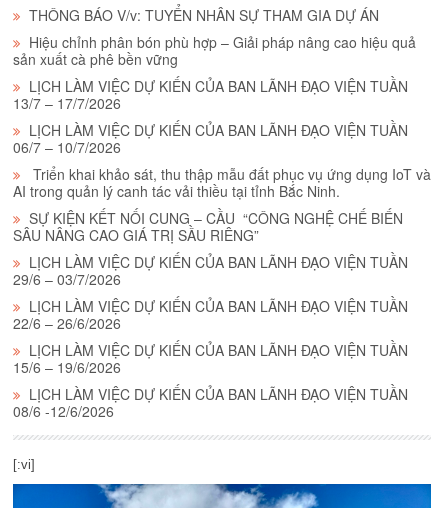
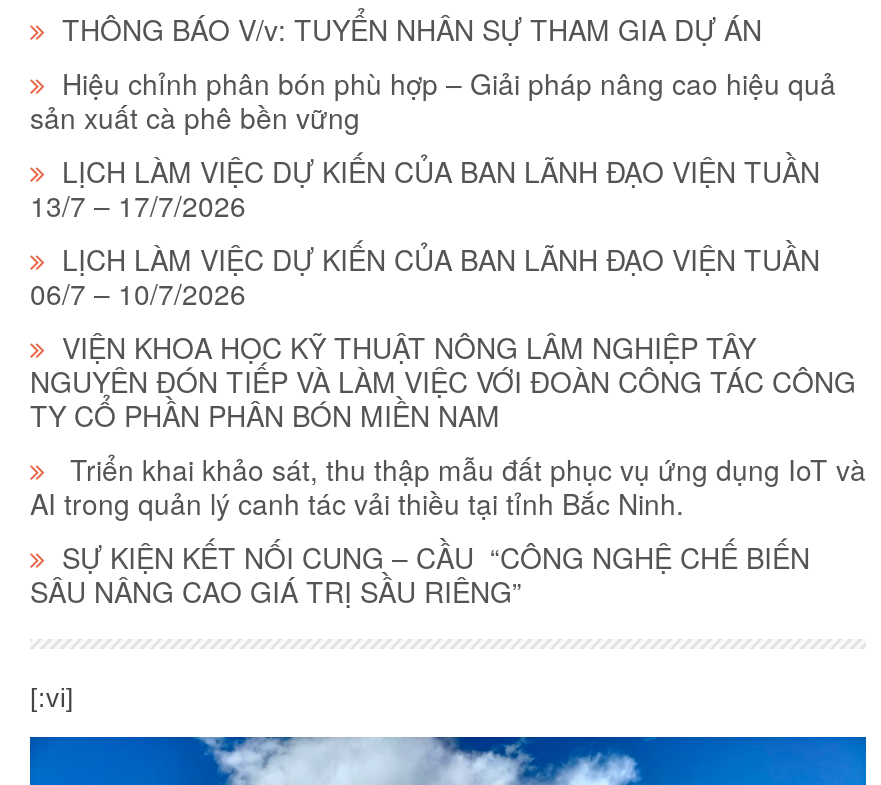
none -> [30,328,856,436] VIỆN KHOA HỌC KỸ THUẬT NÔNG LÂM NGHIỆP TÂY | NGUYÊN ĐÓN TIẾP VÀ LÀM VIỆC VỚI ĐOÀN CÔNG TÁC CÔNG | TY CỔ PHẦN PHÂN BÓN MIỀN NAM
moved [13,164,431,245] -> [30,450,866,612]: Triển khai khảo sát, thu thập mẫu đất phục vụ ứng dụng IoT và | AI trong quản lý canh tác vải thiều tại tỉnh Bắc Ninh. | SỰ KIỆN KẾT NỐI CUNG – CẦU “CÔNG NGHỆ CHẾ BIẾN | SÂU NÂNG CAO GIÁ TRỊ SẦU RIÊNG”
[13,252,408,421] LỊCH LÀM VIỆC DỰ KIẾN CỦA BAN LÃNH ĐẠO VIỆN TUẦN | 29/6 – 03/7/2026 | LỊCH LÀM VIỆC DỰ KIẾN CỦA BAN LÃNH ĐẠO VIỆN TUẦN | 22/6 – 26/6/2026 | LỊCH LÀM VIỆC DỰ KIẾN CỦA BAN LÃNH ĐẠO VIỆN TUẦN | 15/6 – 19/6/2026 | LỊCH LÀM VIỆC DỰ KIẾN CỦA BAN LÃNH ĐẠO VIỆN TUẦN | 08/6 -12/6/2026 -> none

